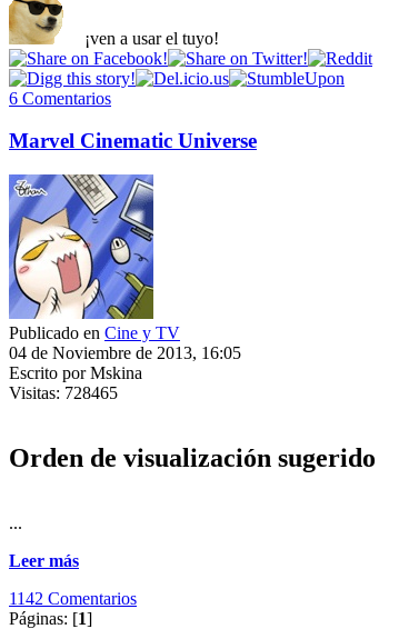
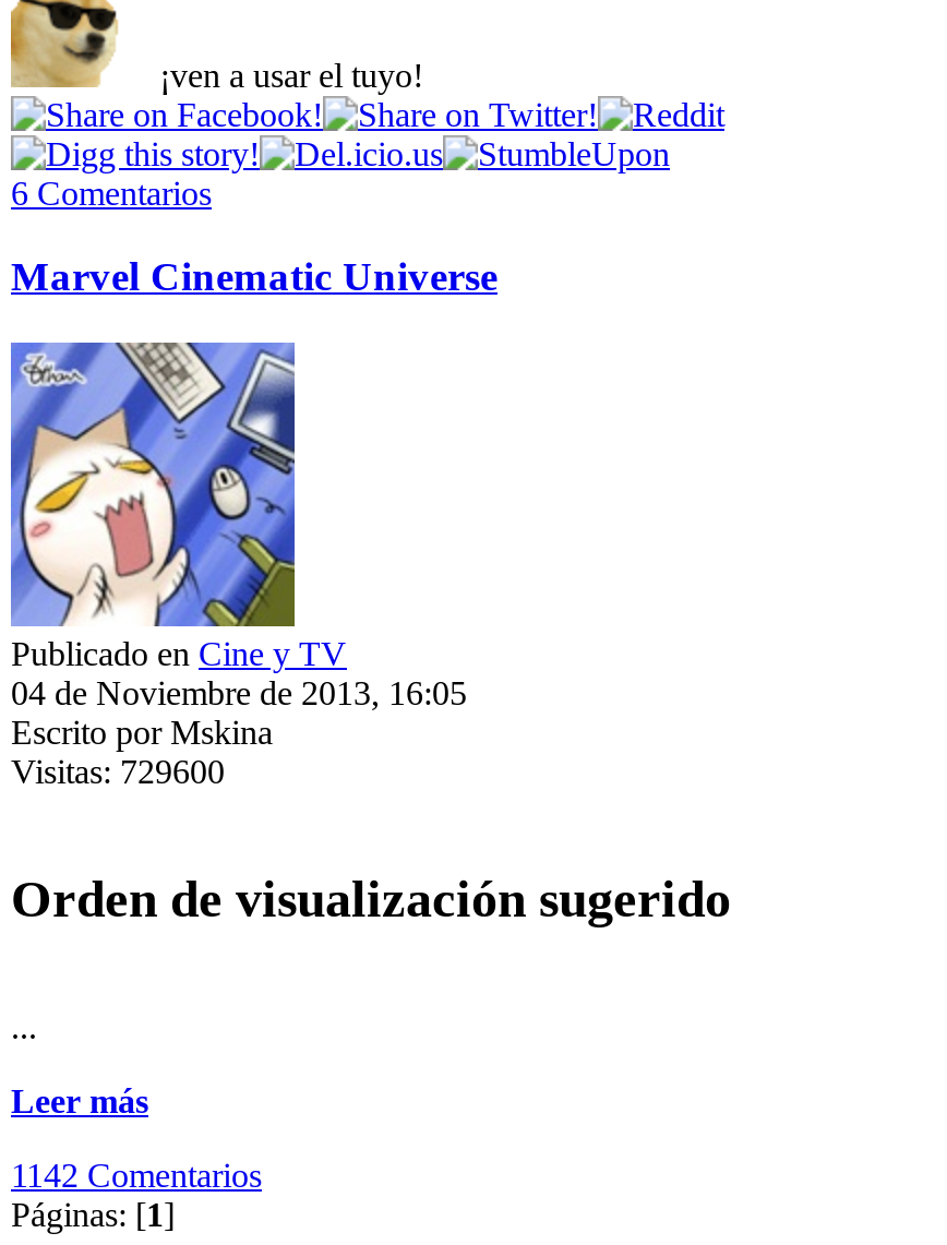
[9,384,118,402] Visitas: 728465 -> [11,753,225,790] Visitas: 729600

